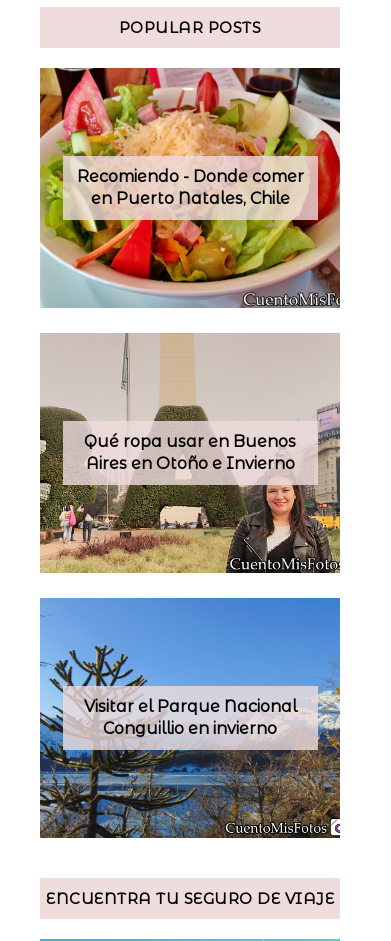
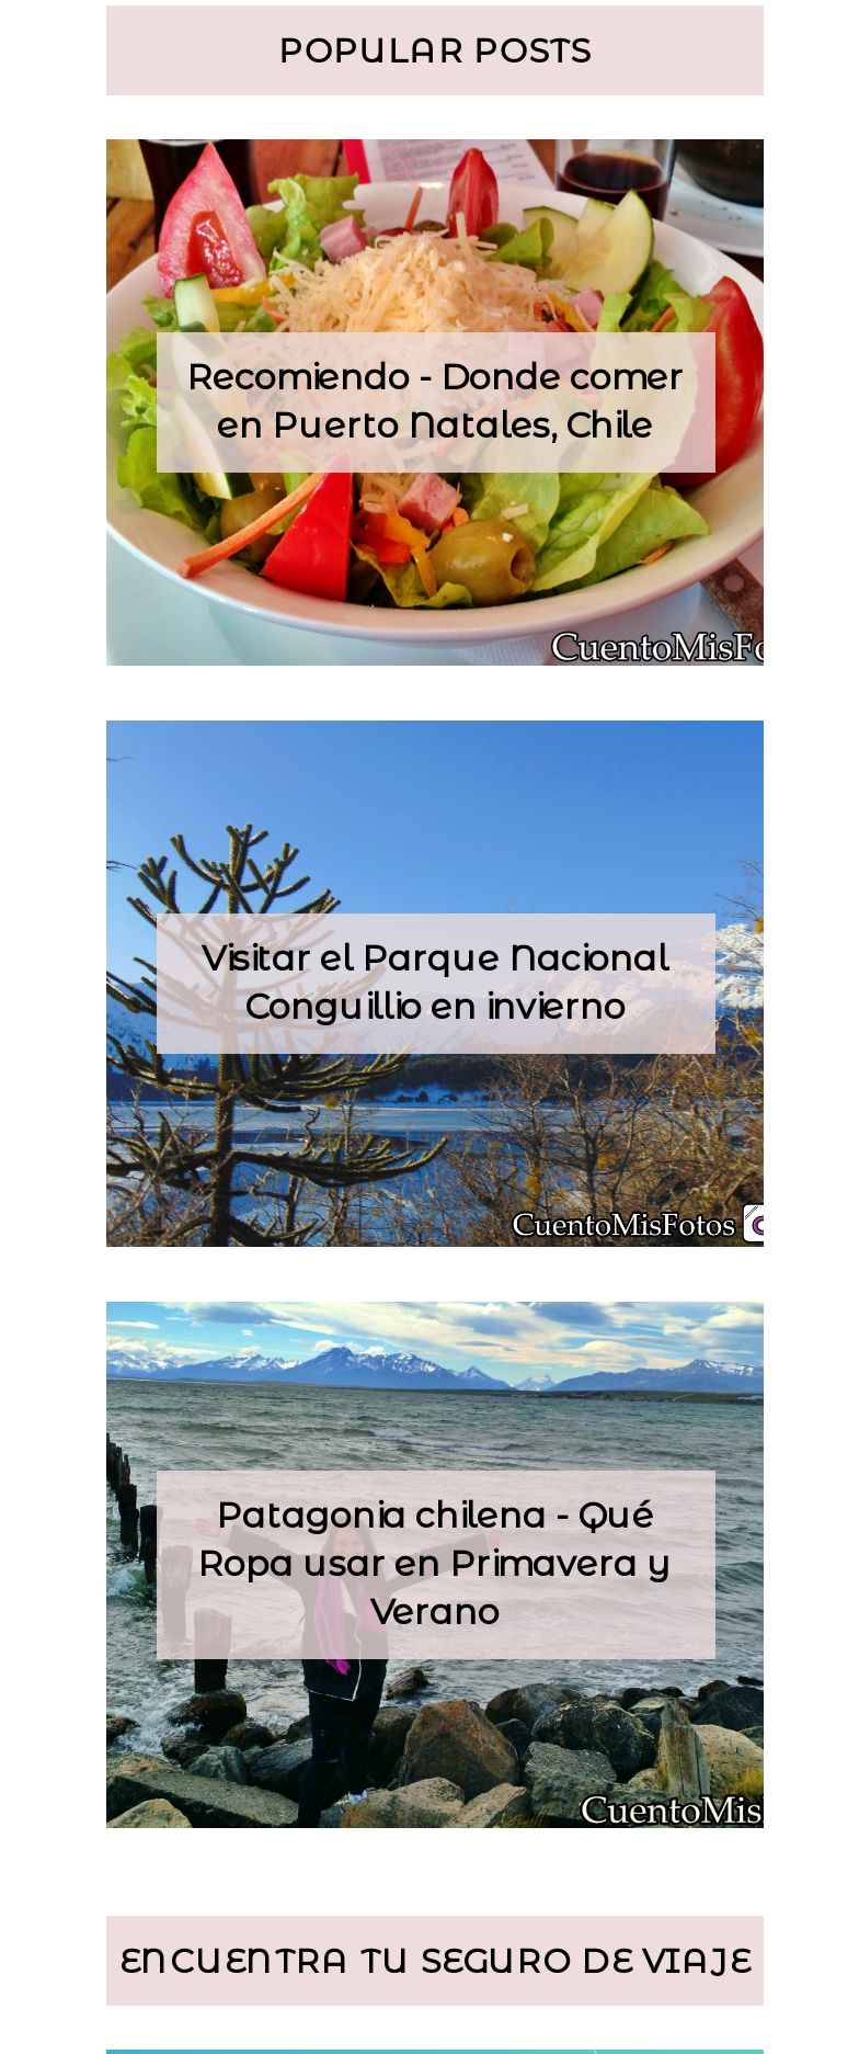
[39,333,340,574] [image] | Qué ropa usar en Buenos | Aires en Otoño e Invierno -> none
moved [38,602,342,840] -> [102,729,768,1251]: [image] | Visitar el Parque Nacional | Conguillio en invierno
none -> [104,1302,766,1830] [image] | Patagonia chilena - Qué | Ropa usar en Primavera y | Verano

